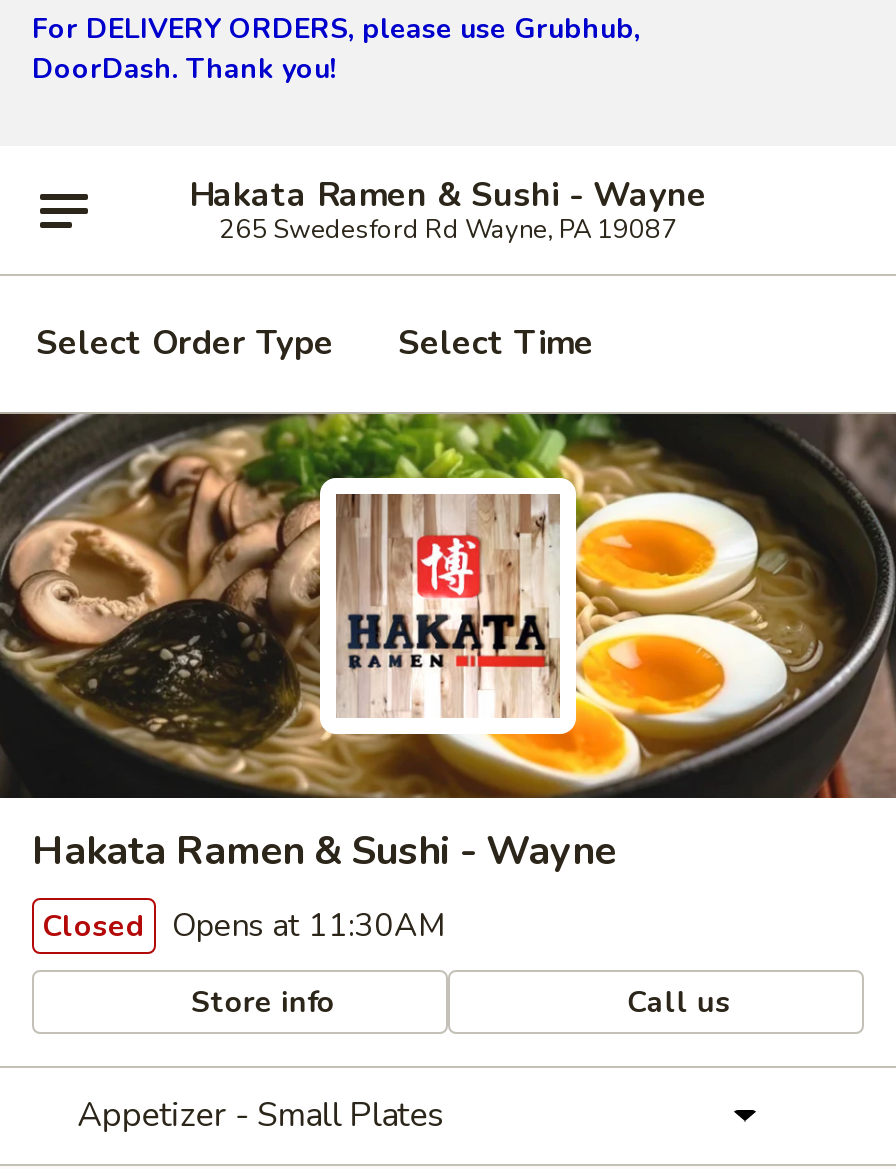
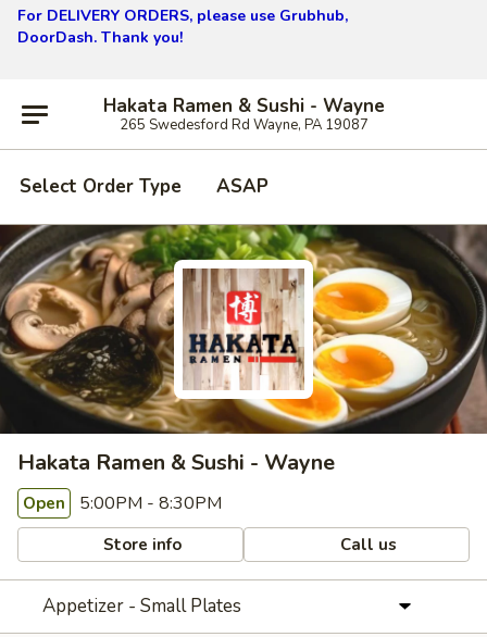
[398,320,594,366] Select Time -> [216,174,269,199] ASAP
[42,904,446,948] Closed Opens at 11:30AM -> [23,491,222,515] Open 5:00PM - 8:30PM

